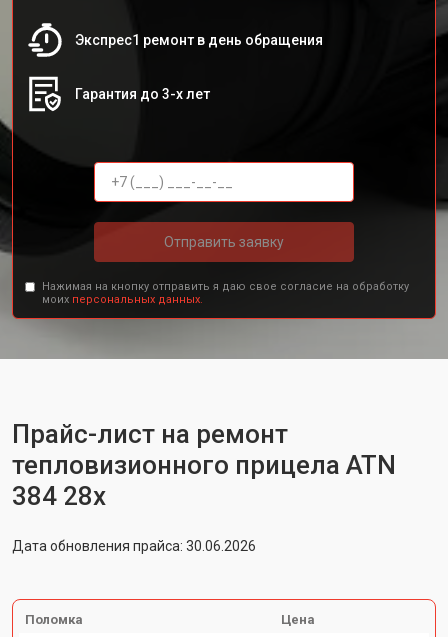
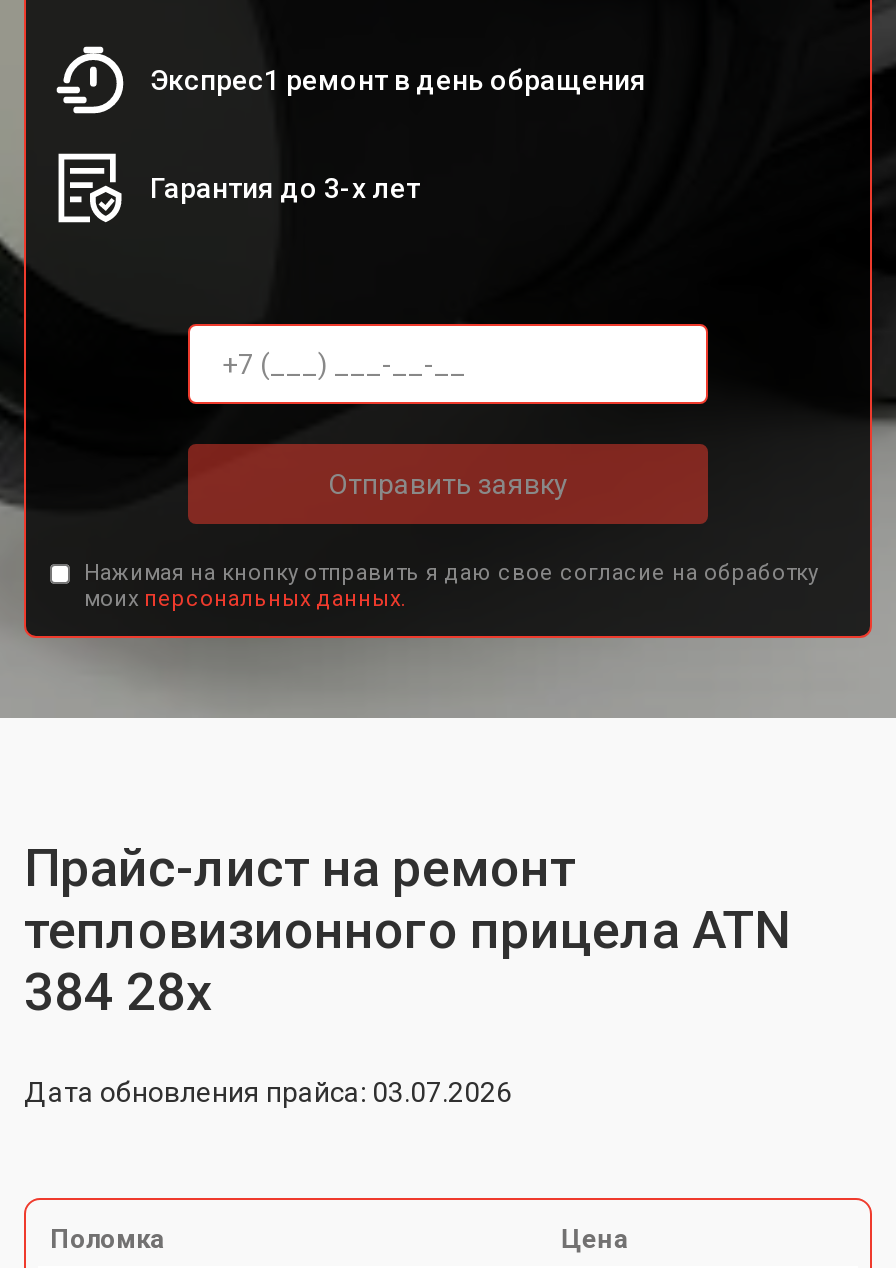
[12,538,256,554] Дата обновления прайса: 30.06.2026 -> [24,1076,512,1108] Дата обновления прайса: 03.07.2026

